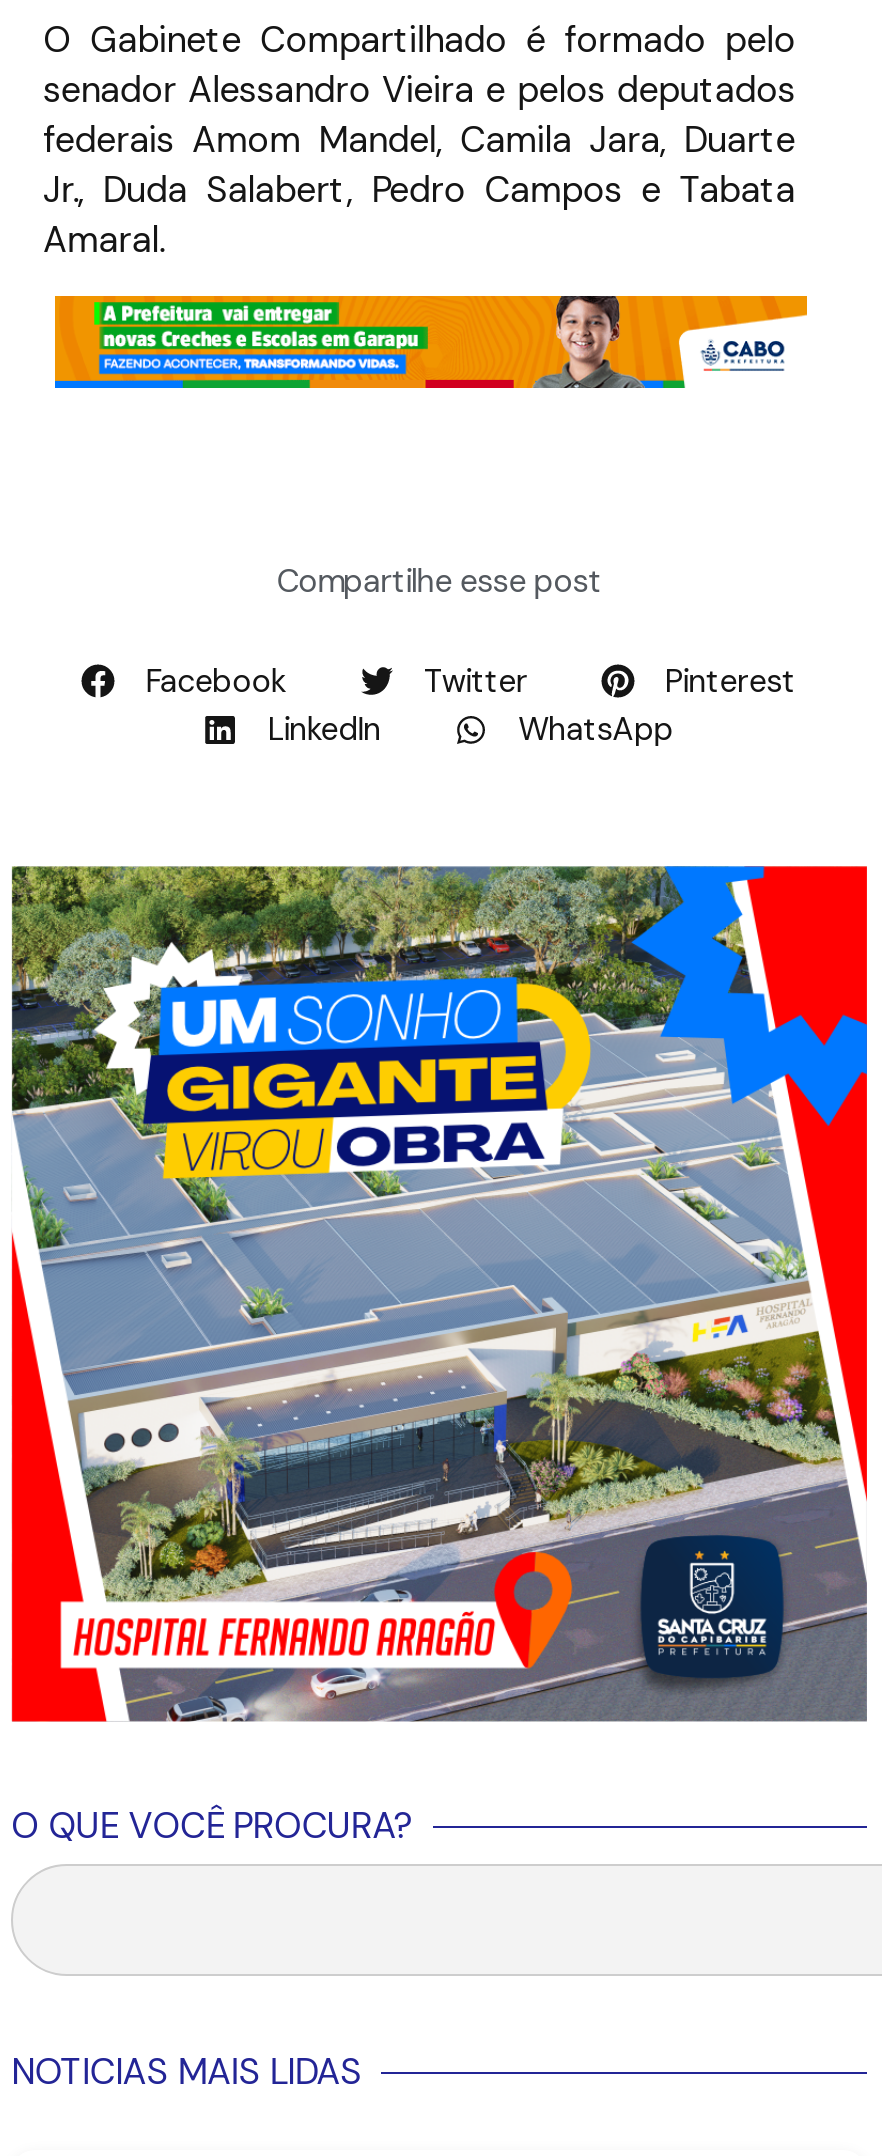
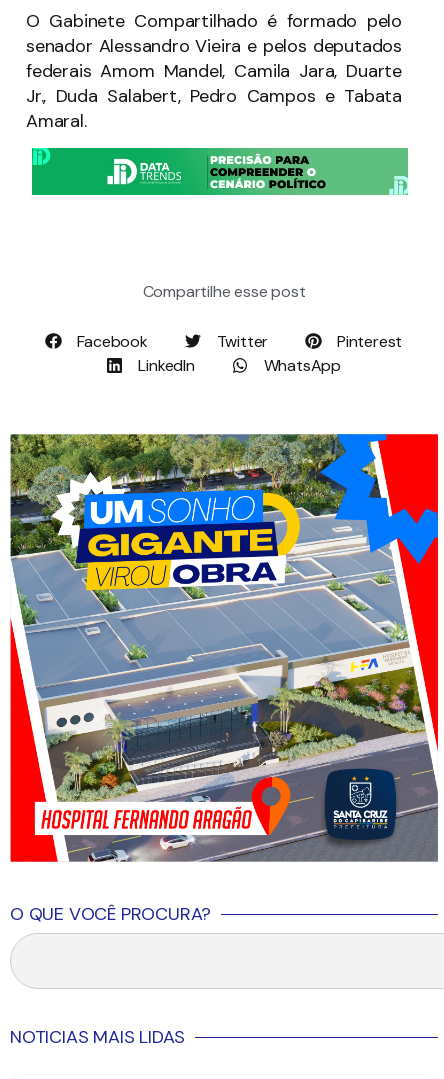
[53,294,809,390] [image] -> [31,147,409,196] [image]

